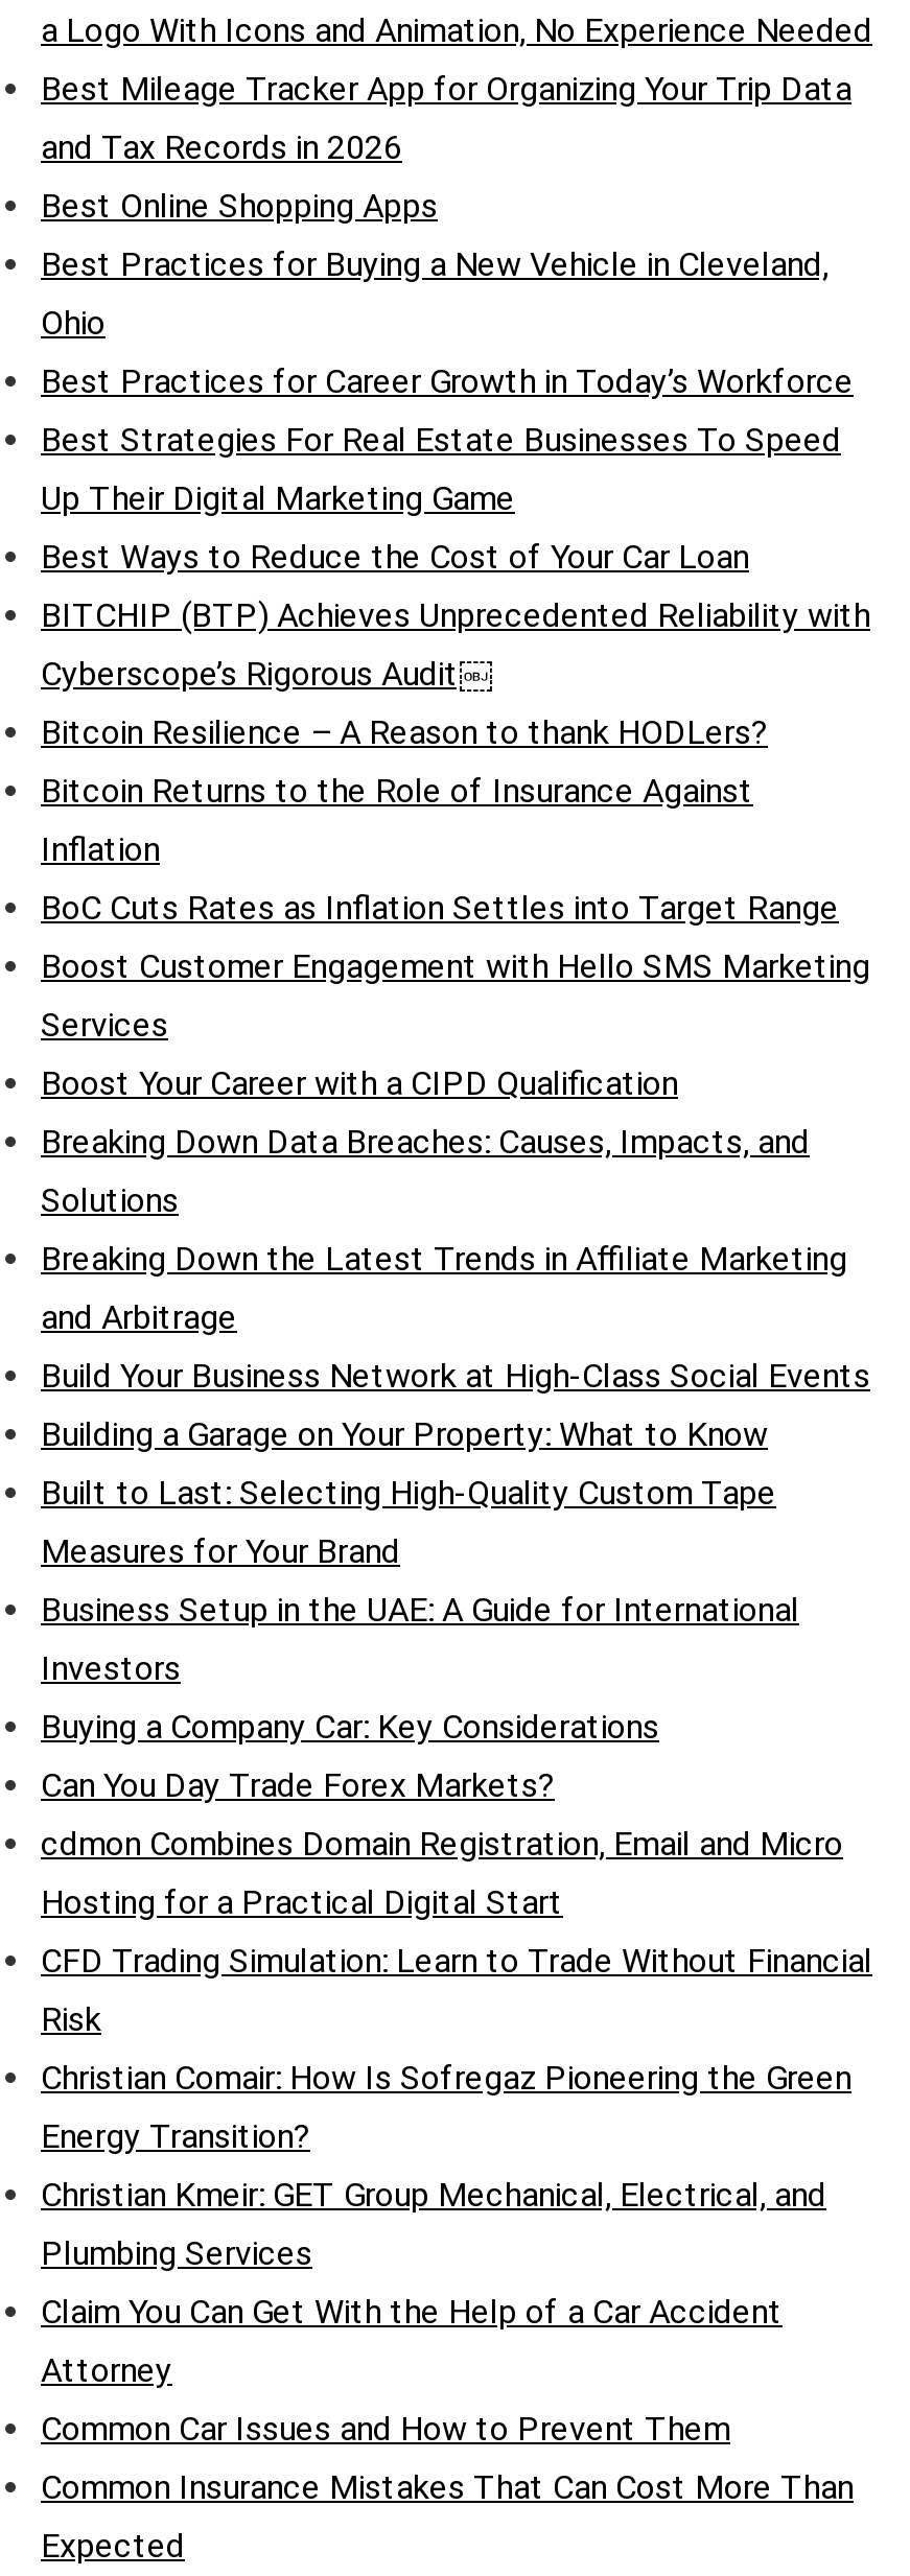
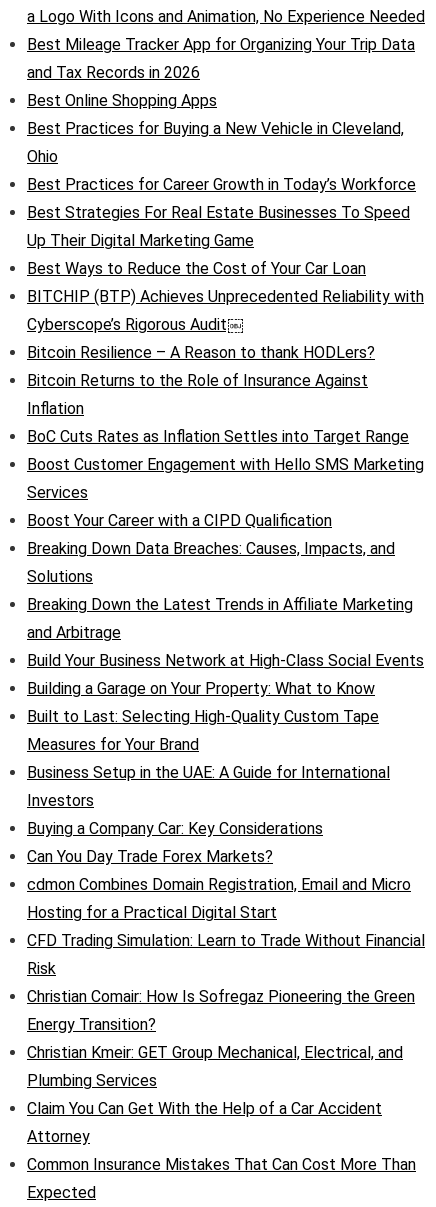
[41,2409,730,2449] Common Car Issues and How to Prevent Them -> none

